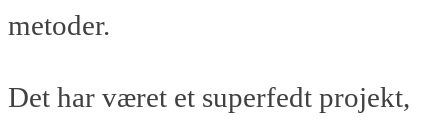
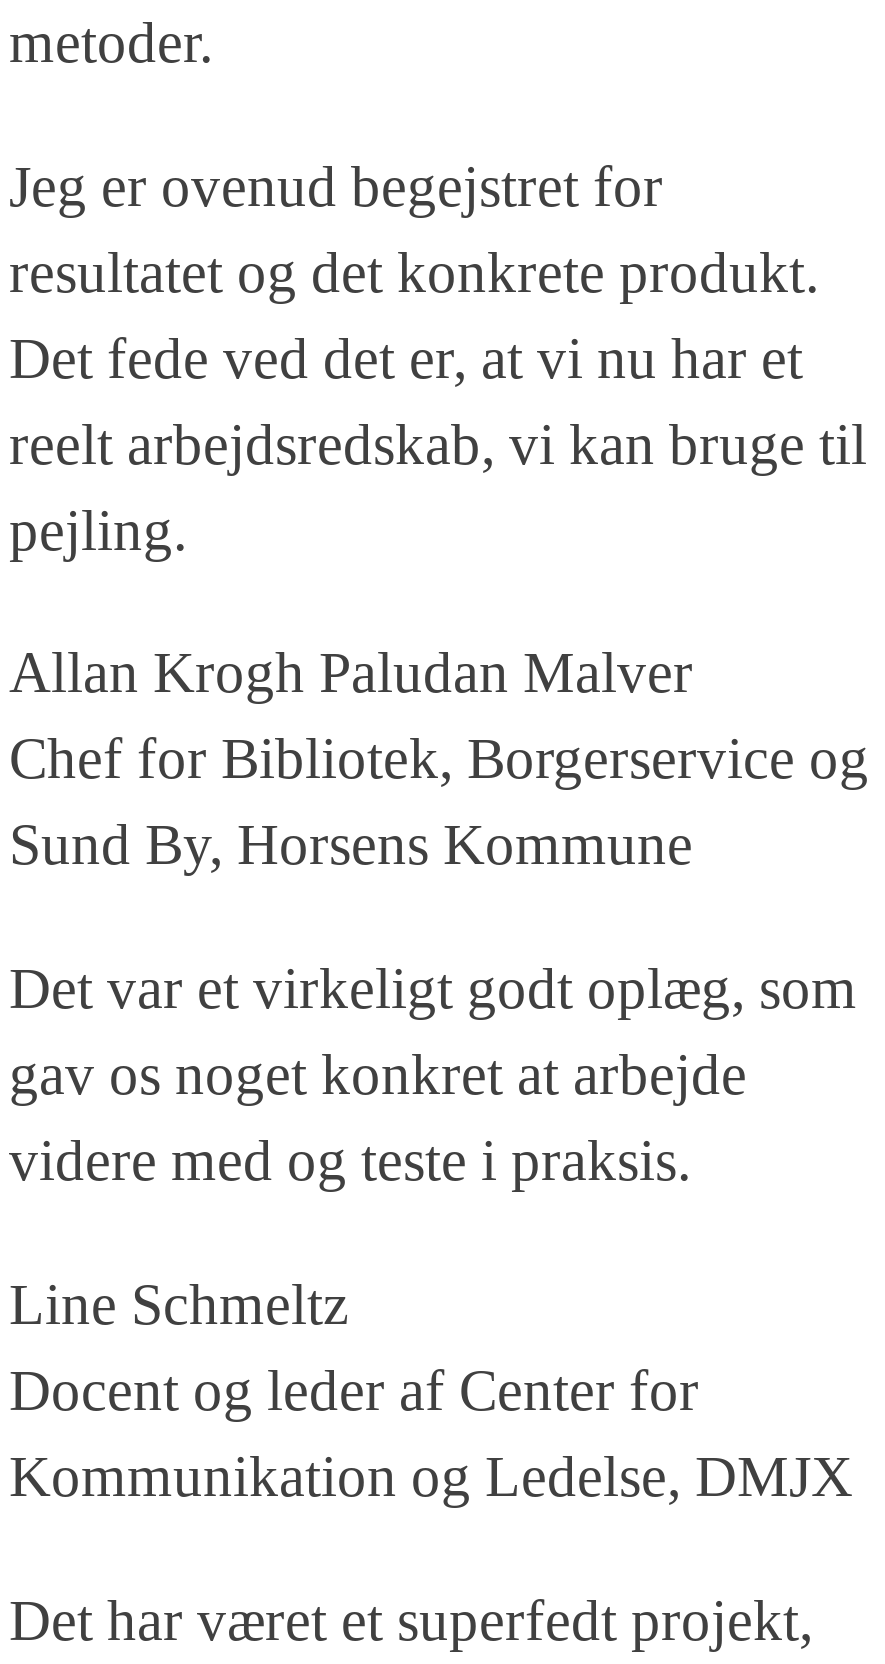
none -> [9,153,869,1508] Jeg er ovenud begejstret for | resultatet og det konkrete produkt. | Det fede ved det er, at vi nu har et | reelt arbejdsredskab, vi kan bruge til | pejling. | Allan Krogh Paludan Malver | Chef for Bibliotek, Borgerservice og | Sund By, Horsens Kommune | Det var et virkeligt godt oplæg, som | gav os noget konkret at arbejde | videre med og teste i praksis. | Line Schmeltz | Docent og leder af Center for | Kommunikation og Ledelse, DMJX

